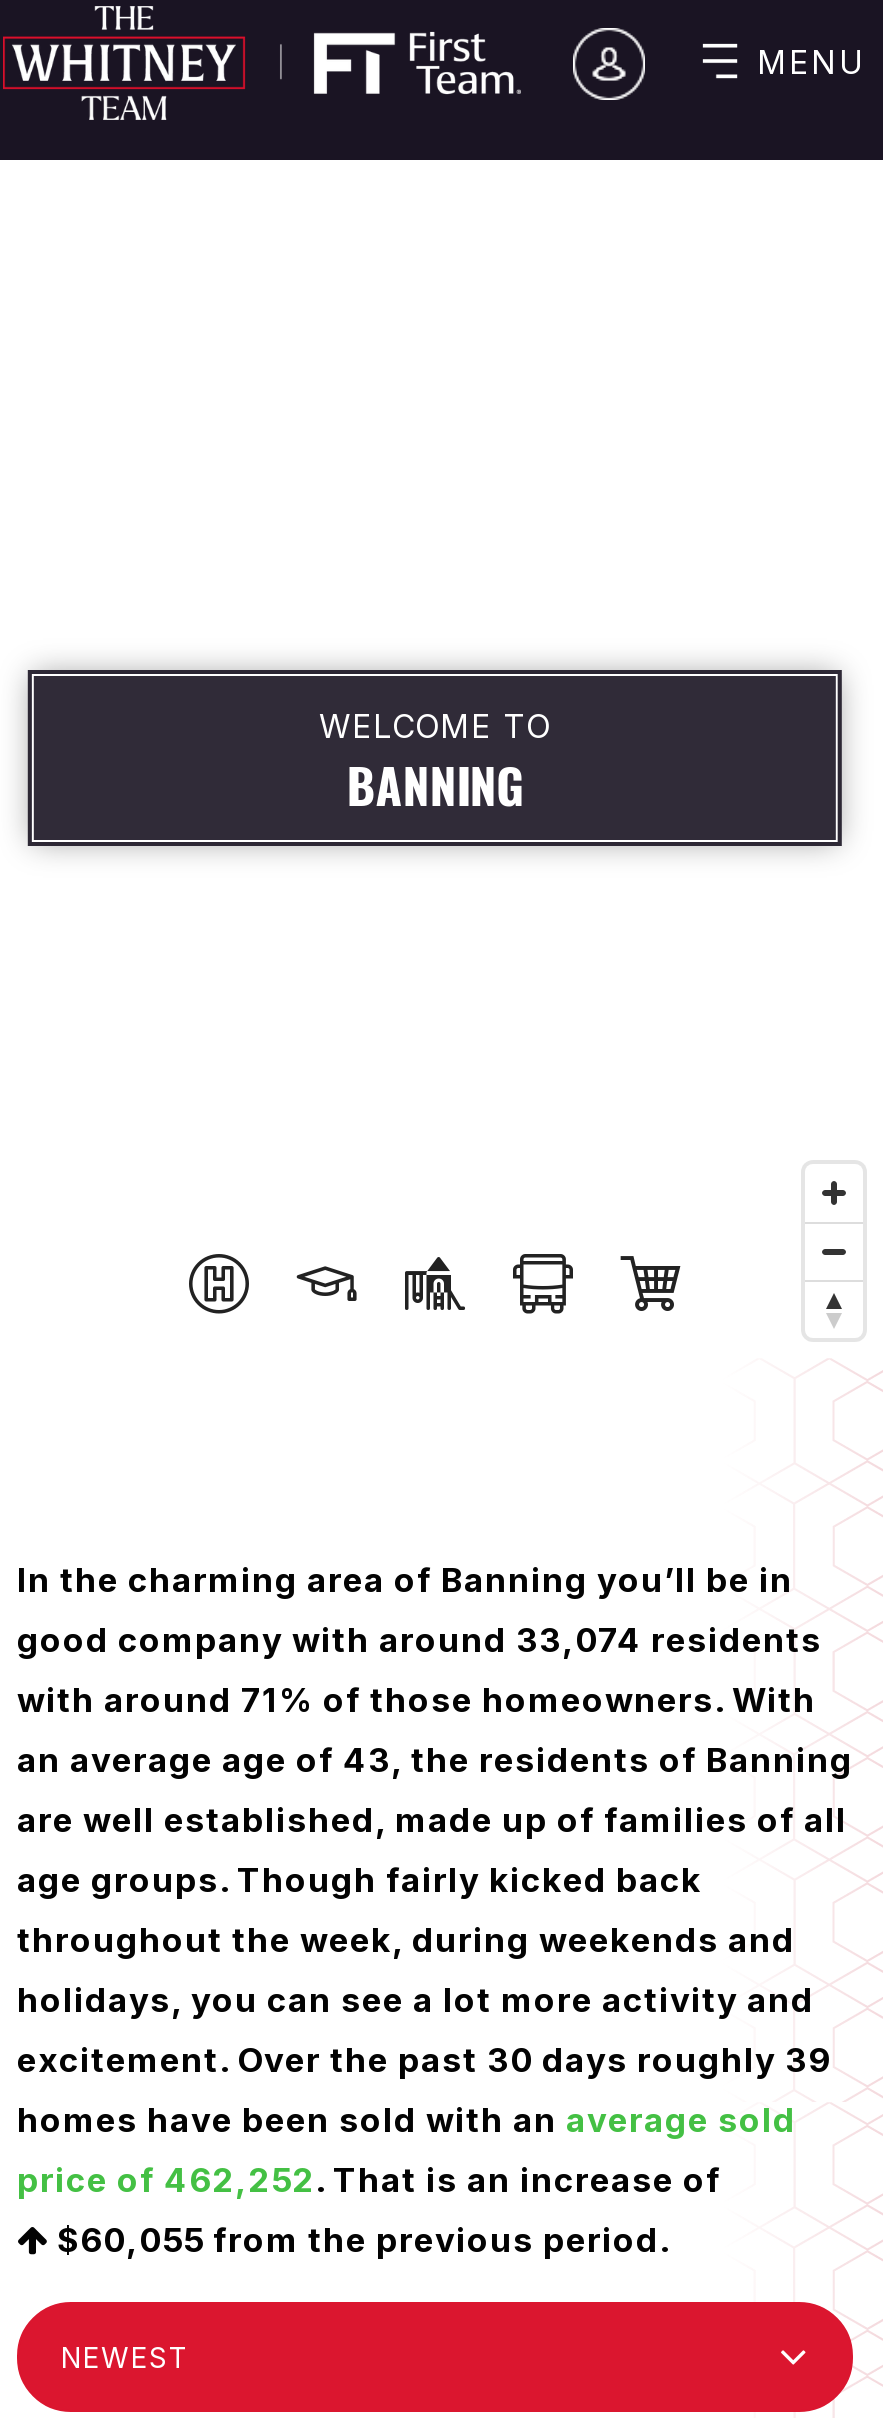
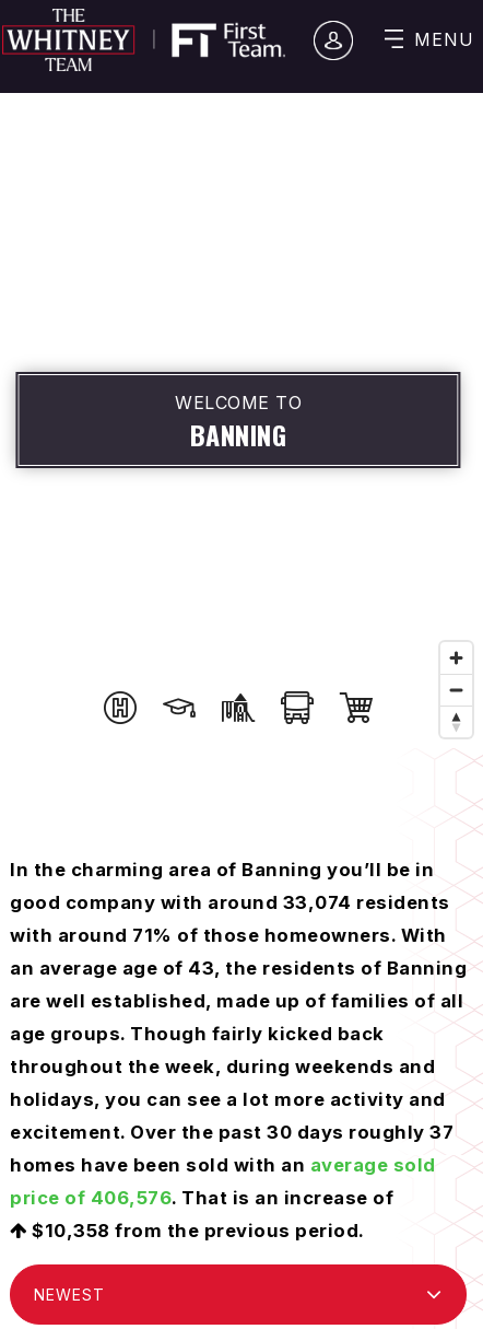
[17,2040,831,2080] excitement. Over the past 30 days roughly 39 -> [10,1121,453,1143] excitement. Over the past 30 days roughly 37
[17,2160,721,2200] price of 462,252. That is an increase of -> [10,1187,393,1209] price of 406,576. That is an increase of
[48,2220,670,2260] $60,055 from the previous period. -> [27,1220,364,1241] $10,358 from the previous period.

